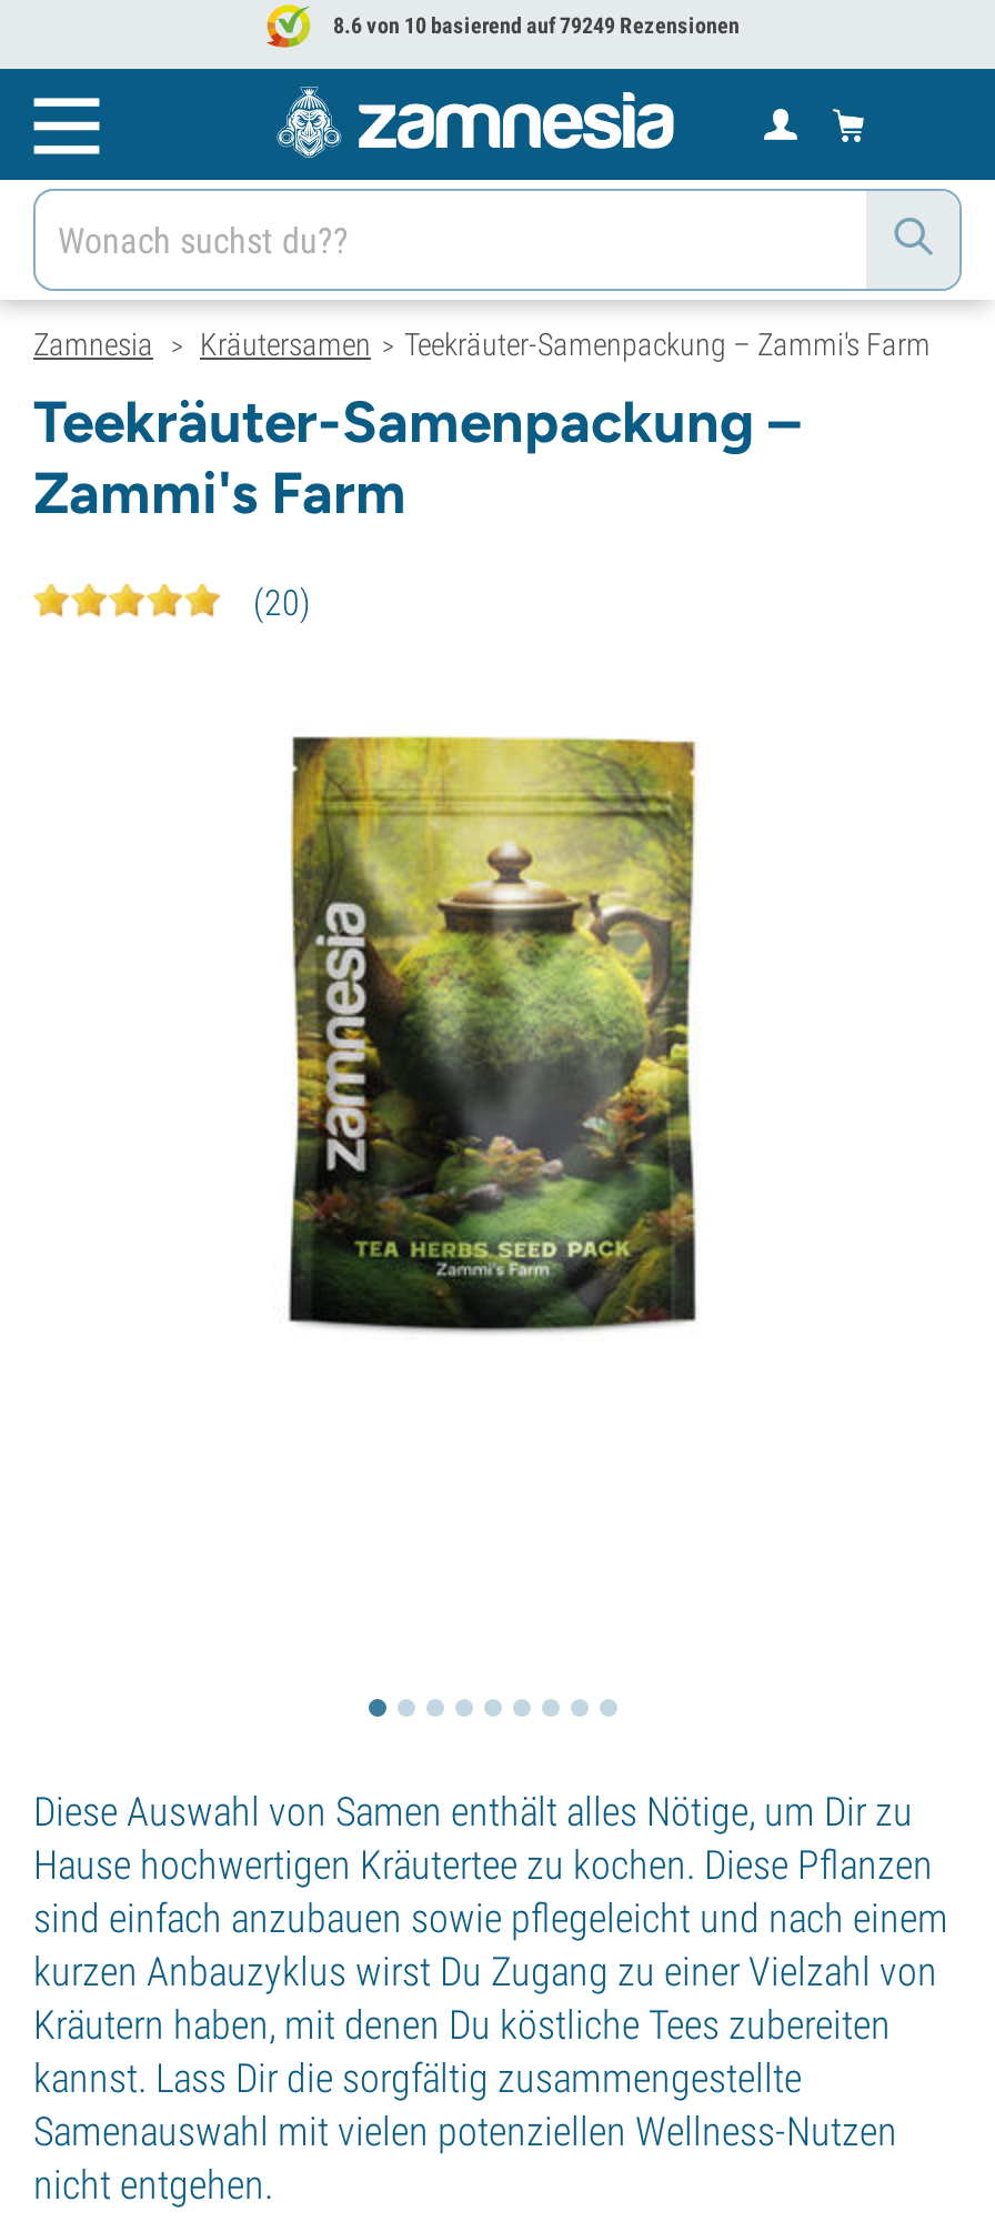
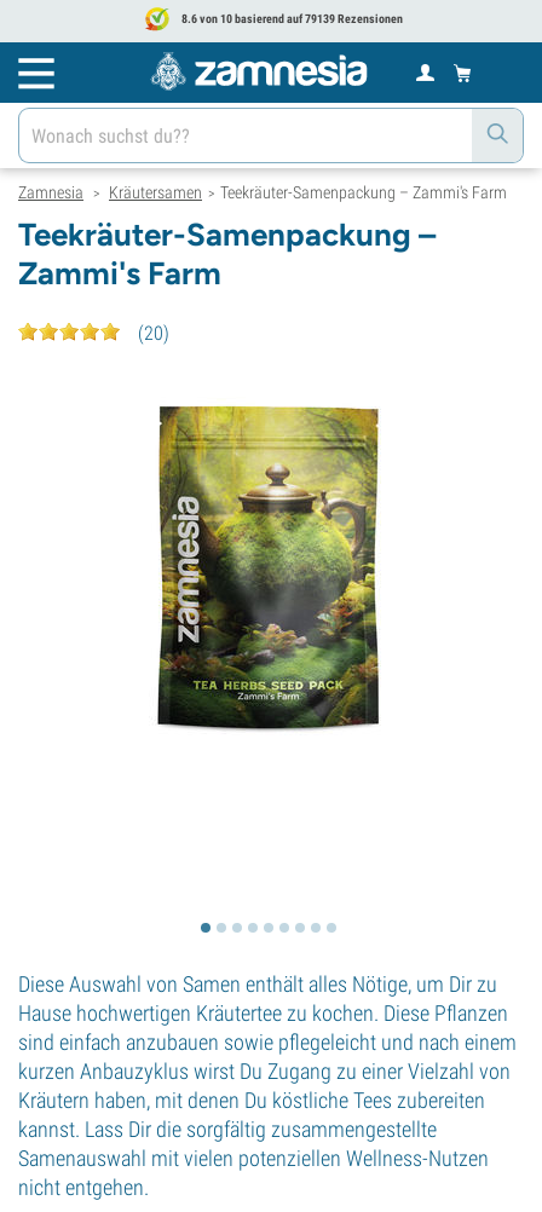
[329,13,740,38] 8.6 von 10 basierend auf 79249 Rezensionen -> [179,12,403,25] 8.6 von 10 basierend auf 79139 Rezensionen

